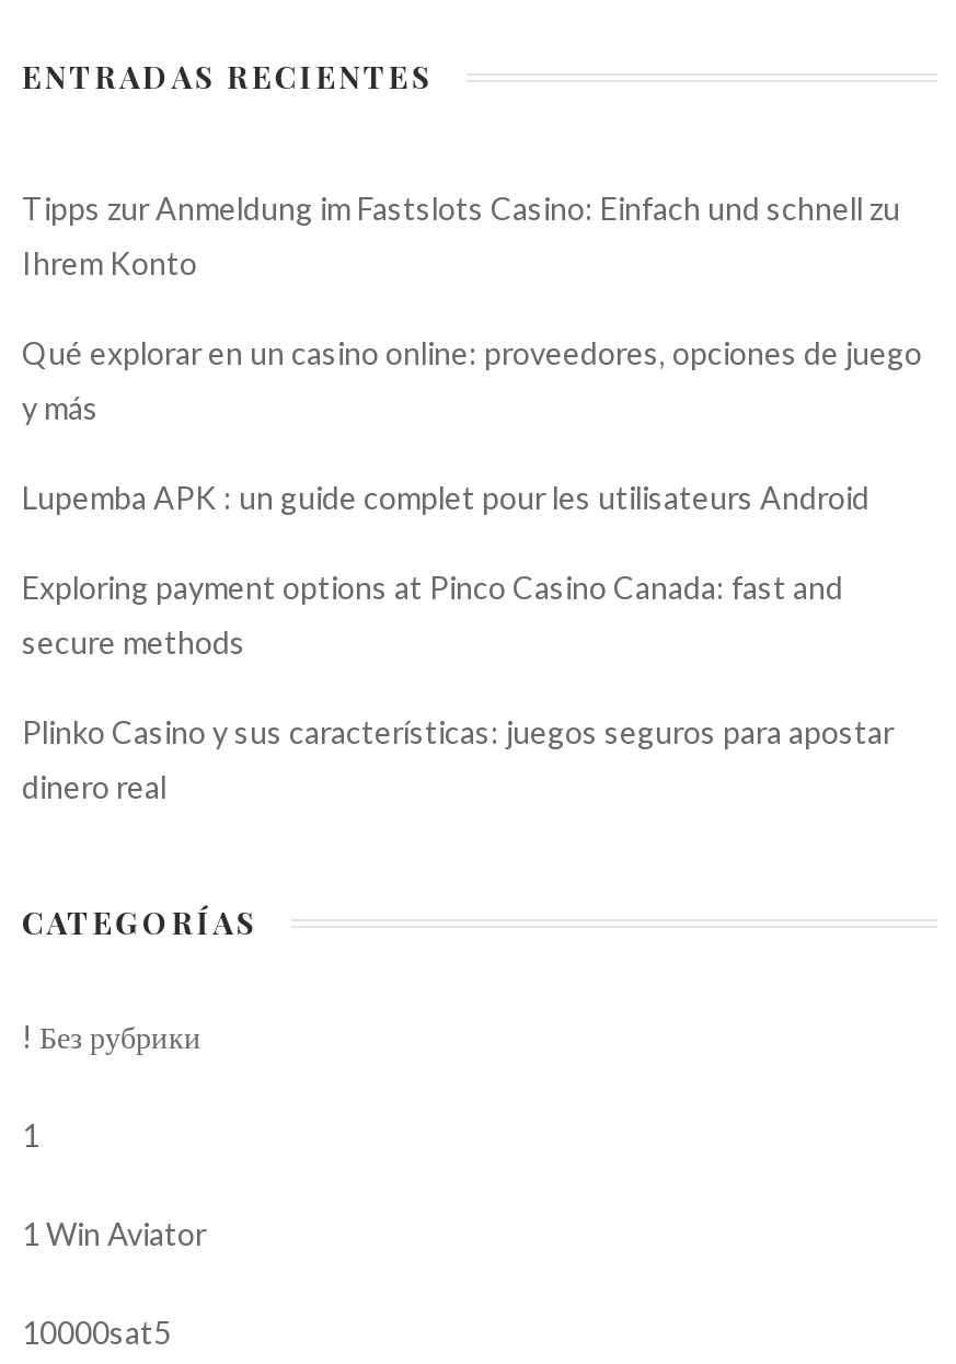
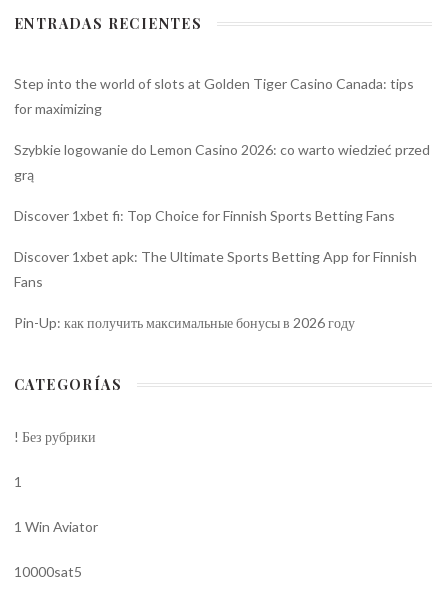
[22,189,922,805] Tipps zur Anmeldung im Fastslots Casino: Einfach und schnell zu | Ihrem Konto | Qué explorar en un casino online: proveedores, opciones de juego | y más | Lupemba APK : un guide complet pour les utilisateurs Android | Exploring payment options at Pinco Casino Canada: fast and | secure methods | Plinko Casino y sus características: juegos seguros para apostar | dinero real -> [14,75,430,331] Step into the world of slots at Golden Tiger Casino Canada: tips | for maximizing | Szybkie logowanie do Lemon Casino 2026: co warto wiedzieć przed | grą | Discover 1xbet fi: Top Choice for Finnish Sports Betting Fans | Discover 1xbet apk: The Ultimate Sports Betting App for Finnish | Fans | Pin-Up: как получить максимальные бонусы в 2026 году

